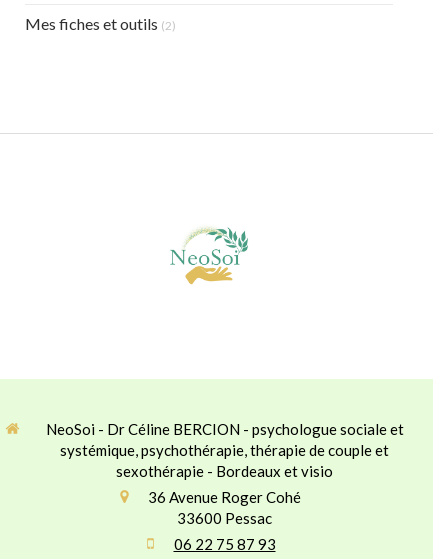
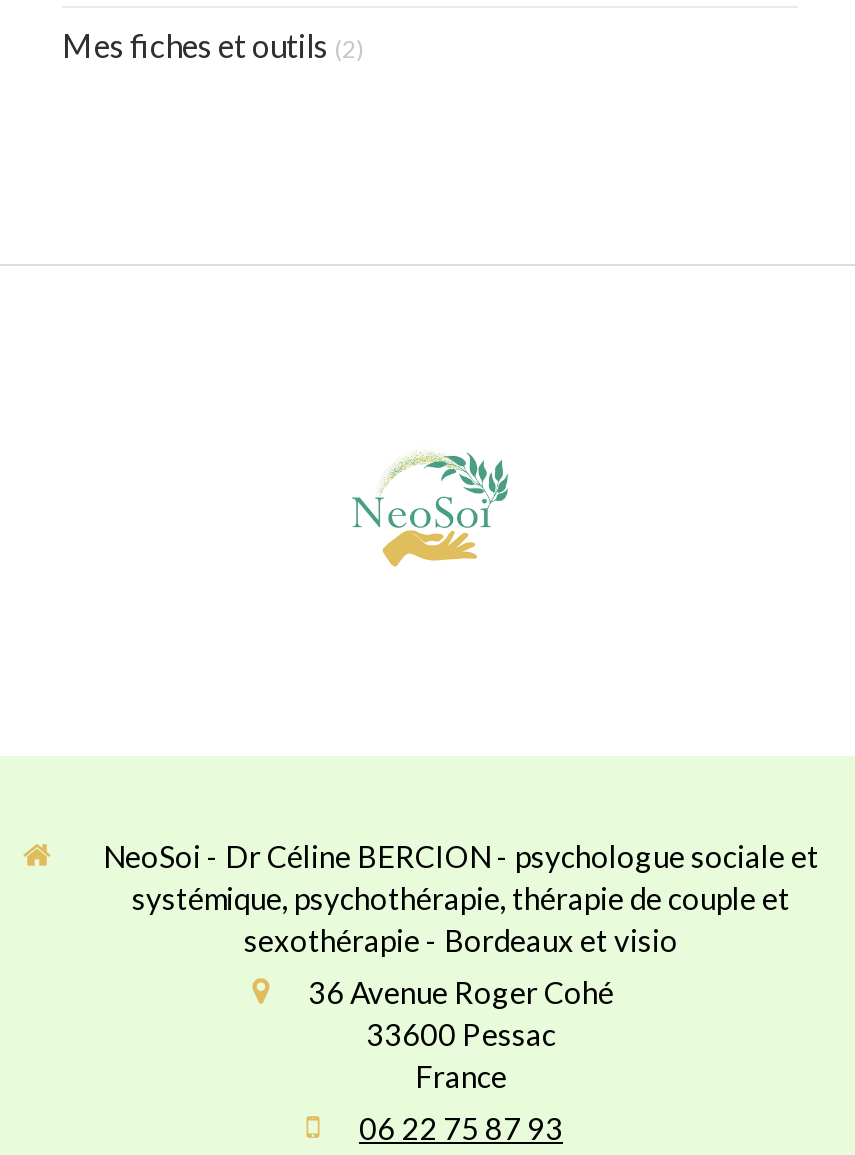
none -> [415,1058,507,1094] France

